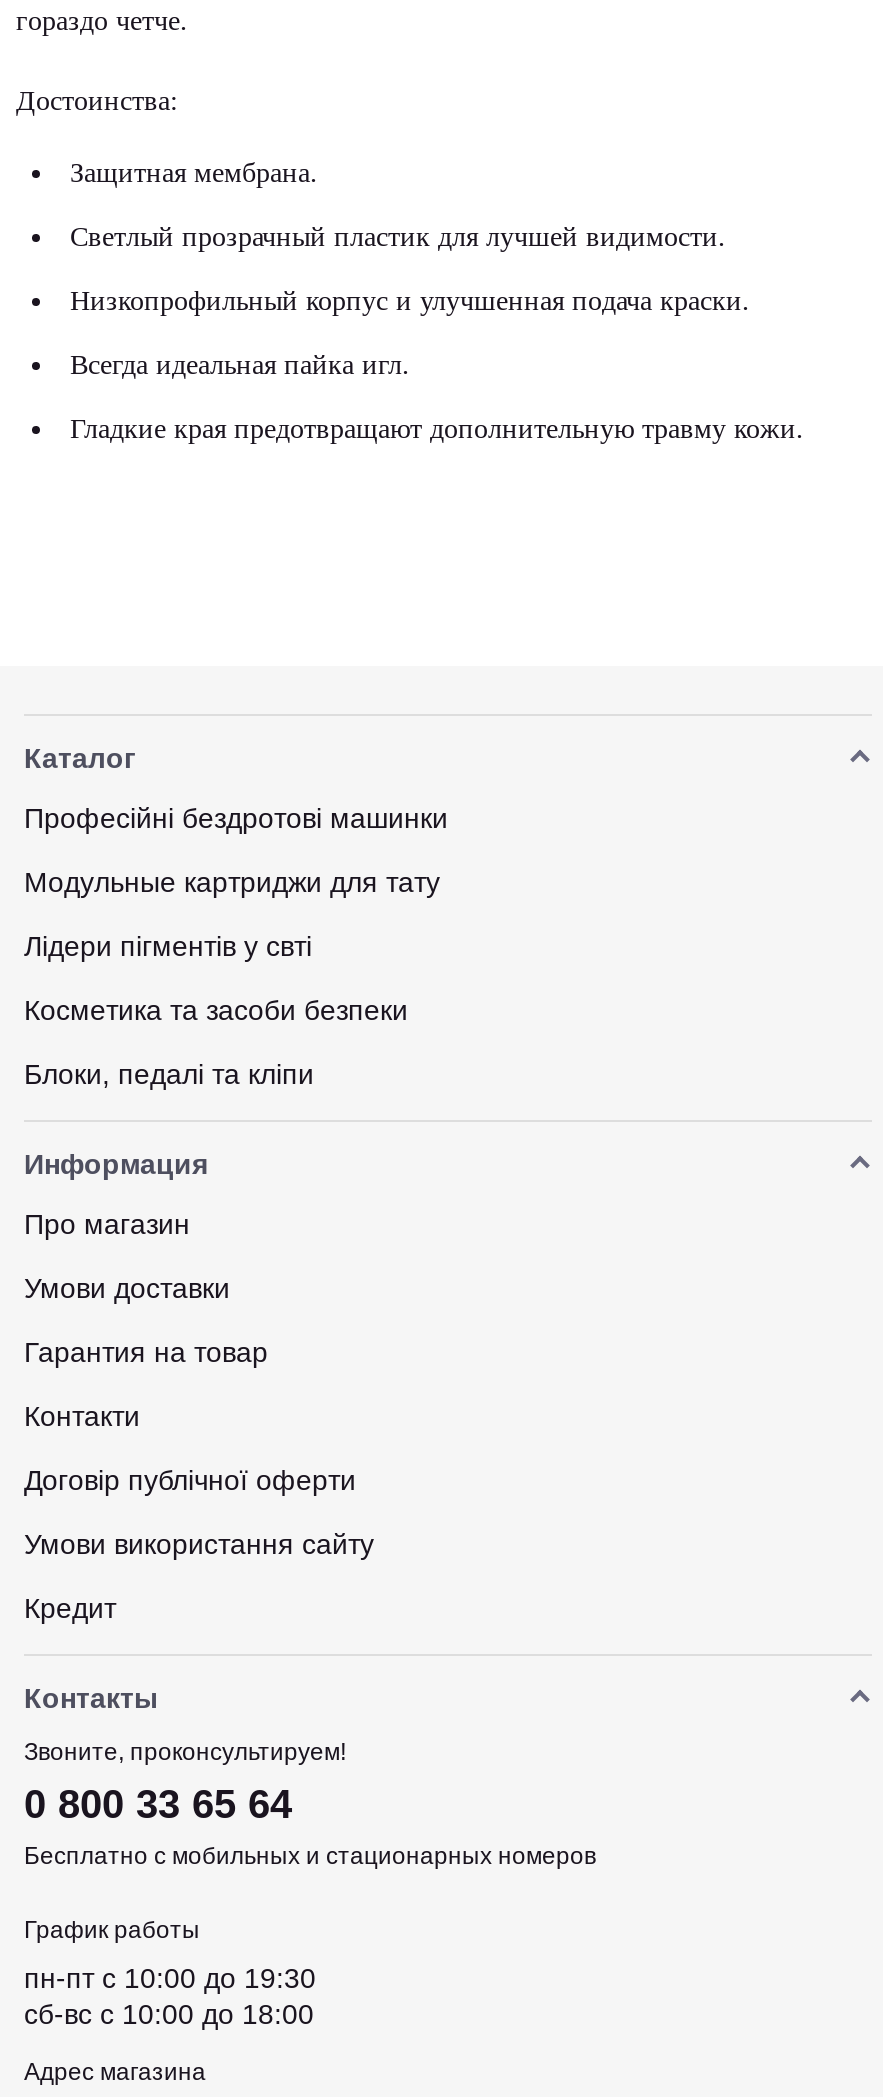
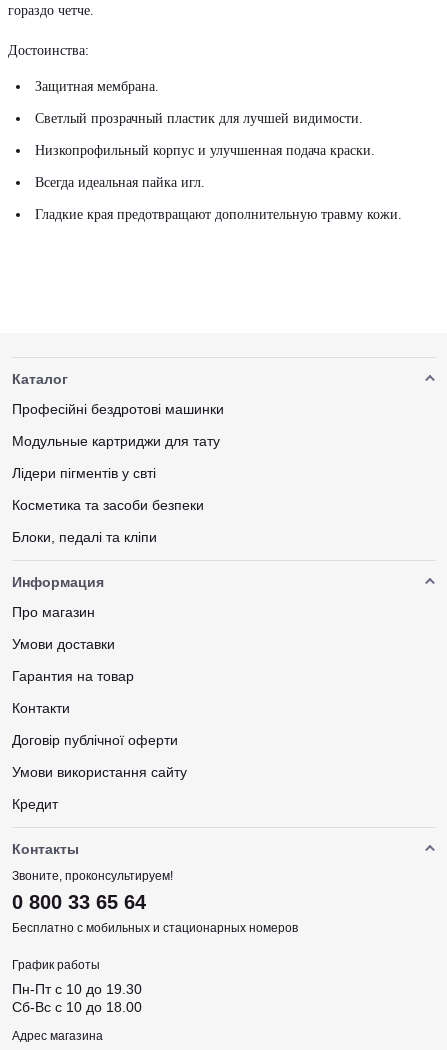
[24,1962,316,1994] пн-пт c 10:00 до 19:30 -> [12,981,142,997] Пн-Пт с 10 до 19.30
[24,1998,314,2030] сб-вс c 10:00 до 18:00 -> [12,999,142,1015] Сб-Вс с 10 до 18.00

